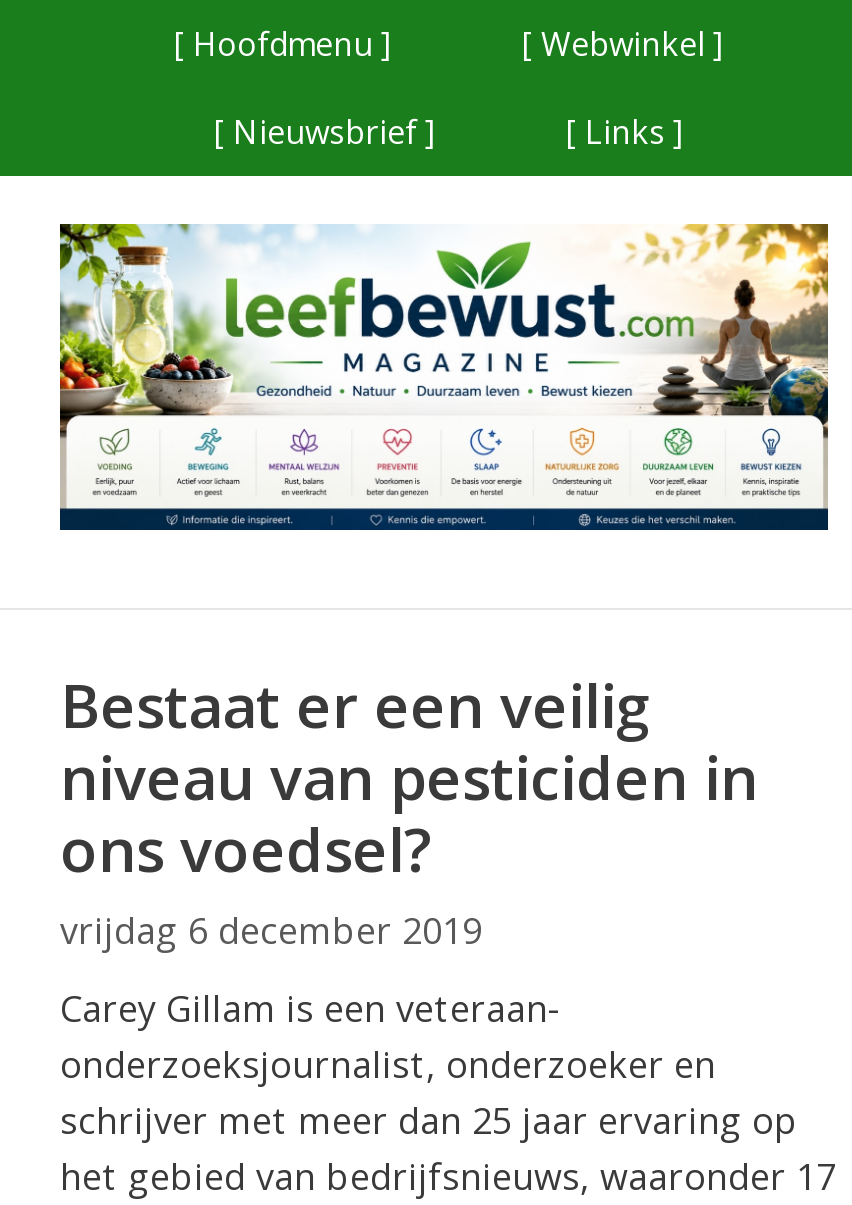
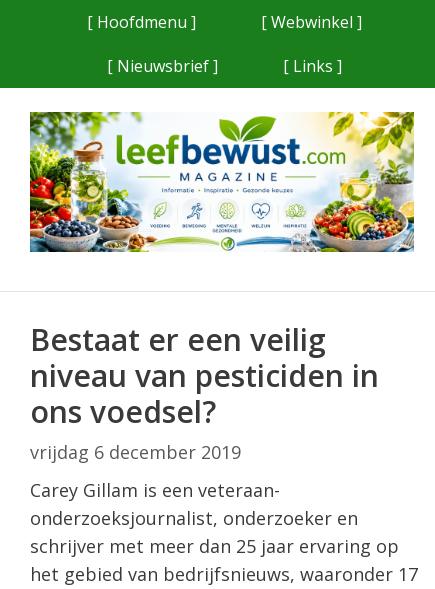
[58,222,830,532] [image] -> [29,111,415,253] [image]

